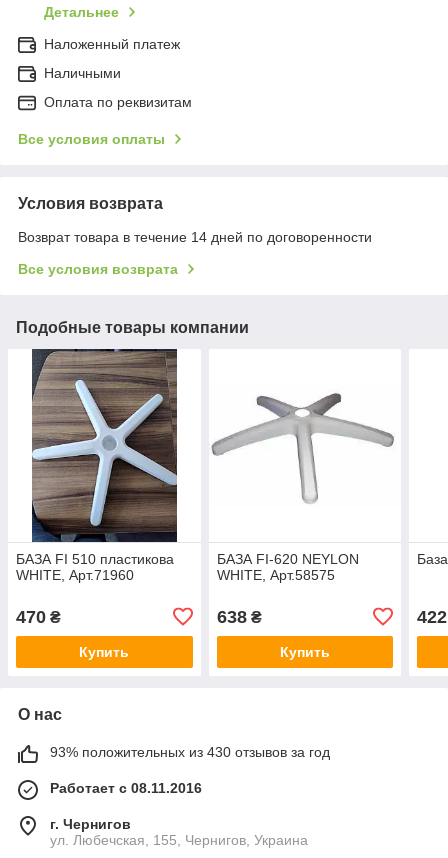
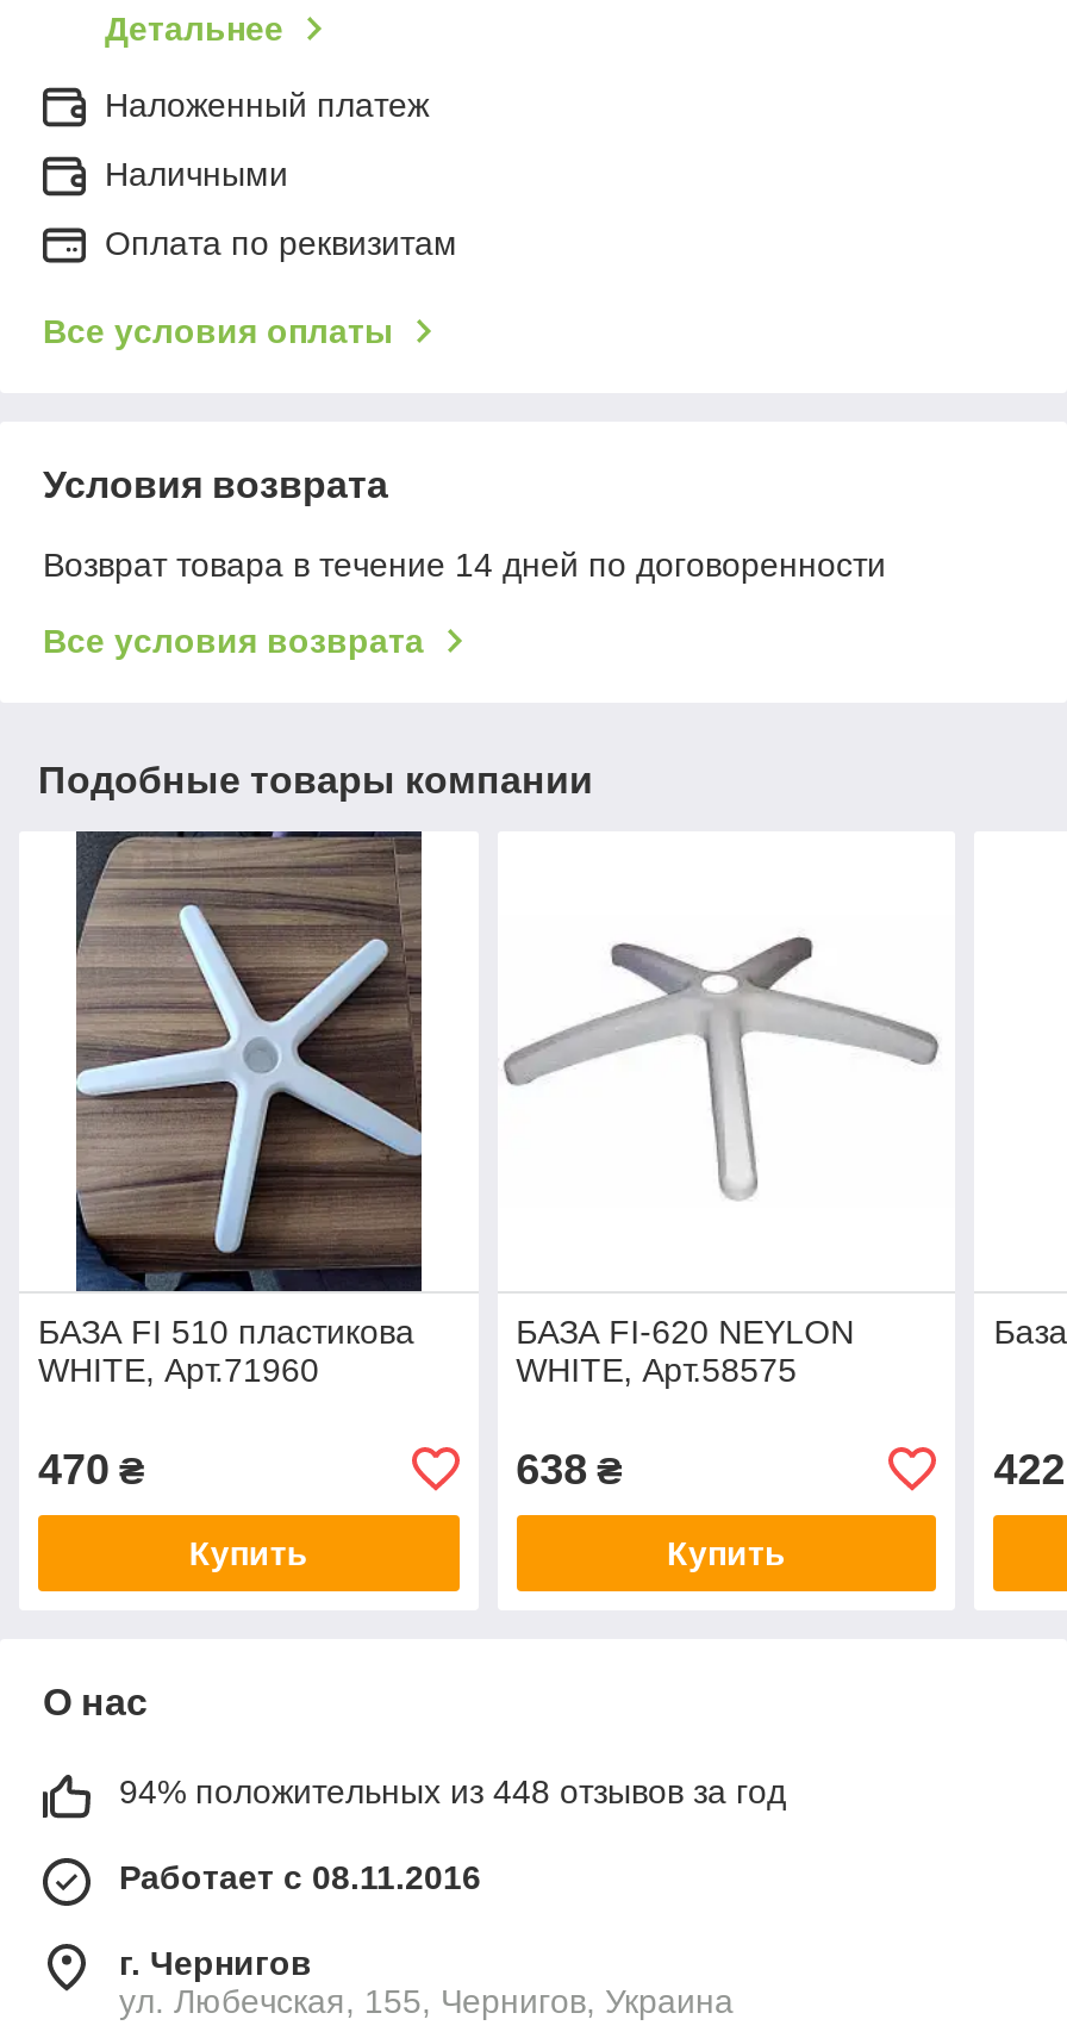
[50,744,330,760] 93% положительных из 430 отзывов за год -> [119,1772,786,1810] 94% положительных из 448 отзывов за год

